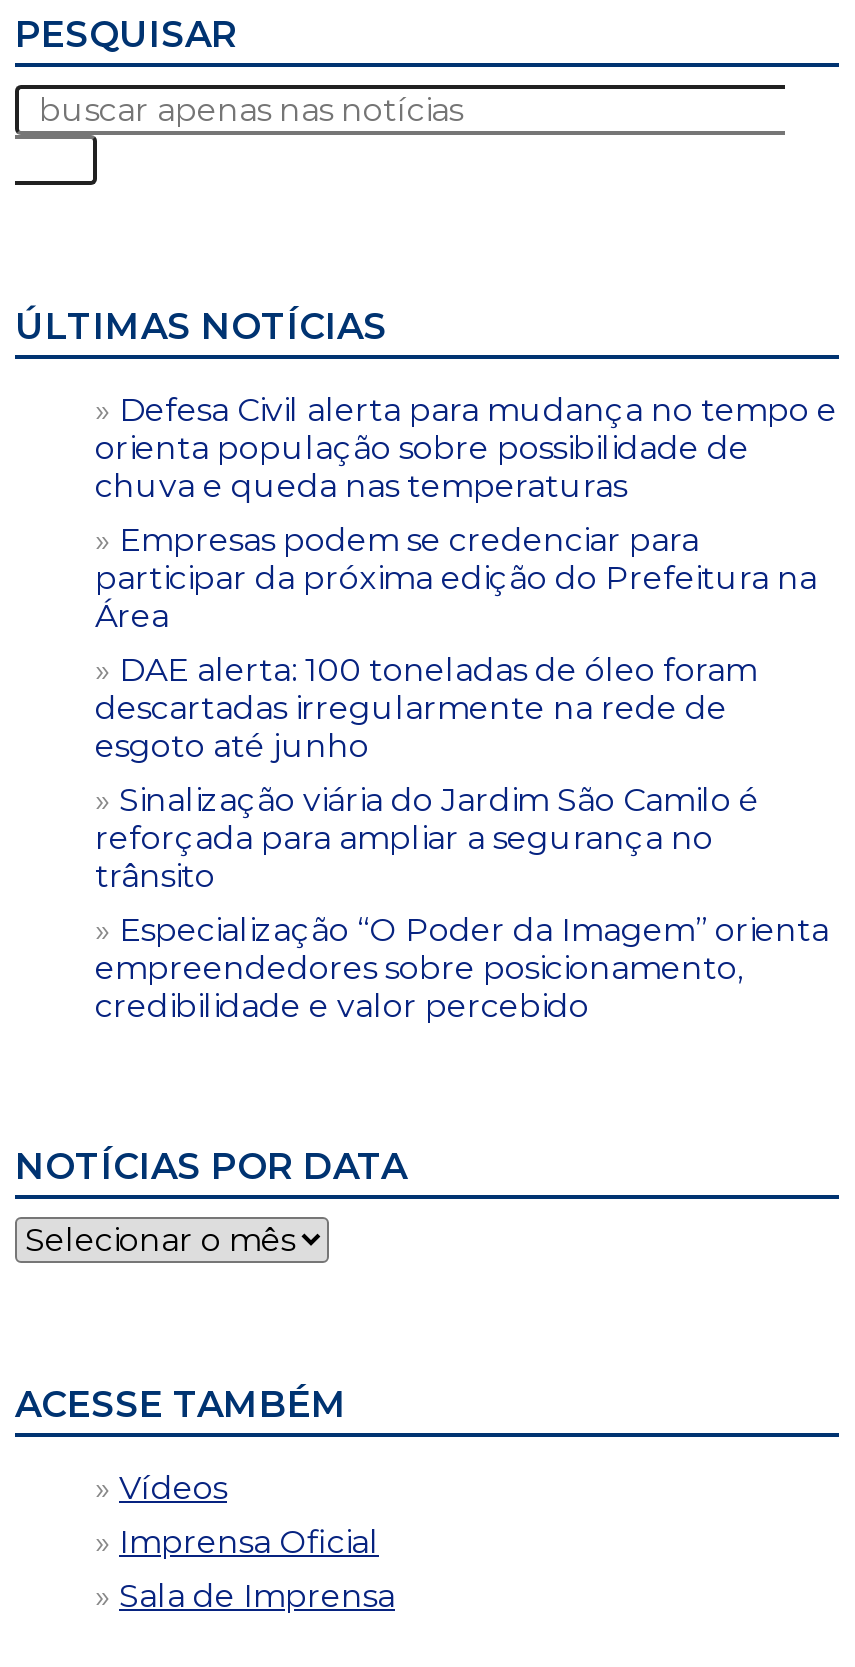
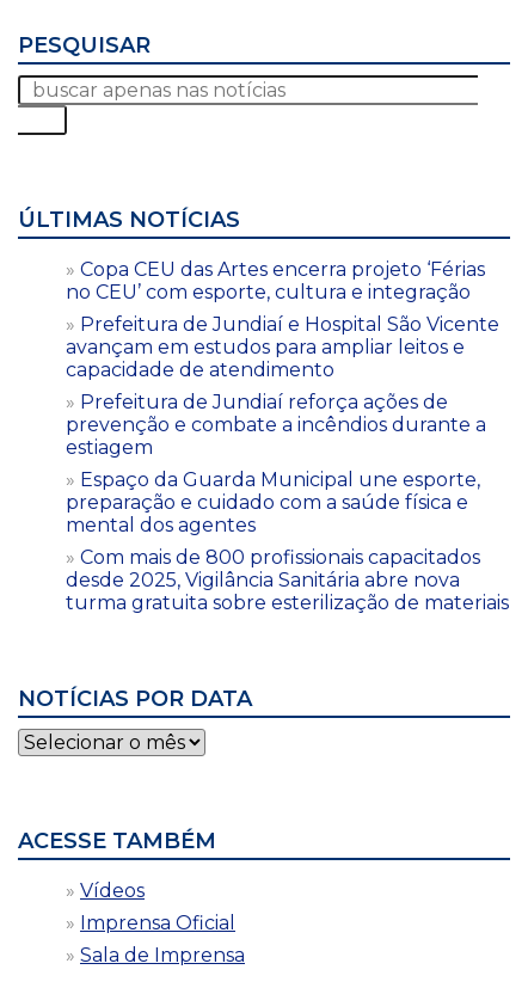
[95,391,837,1025] Defesa Civil alerta para mudança no tempo e | orienta população sobre possibilidade de | chuva e queda nas temperaturas | Empresas podem se credenciar para | participar da próxima edição do Prefeitura na | Área | DAE alerta: 100 toneladas de óleo foram | descartadas irregularmente na rede de | esgoto até junho | Sinalização viária do Jardim São Camilo é | reforçada para ampliar a segurança no | trânsito | Especialização “O Poder da Imagem” orienta | empreendedores sobre posicionamento, | credibilidade e valor percebido -> [66,258,509,614] Copa CEU das Artes encerra projeto ‘Férias | no CEU’ com esporte, cultura e integração | Prefeitura de Jundiaí e Hospital São Vicente | avançam em estudos para ampliar leitos e | capacidade de atendimento | Prefeitura de Jundiaí reforça ações de | prevenção e combate a incêndios durante a | estiagem | Espaço da Guarda Municipal une esporte, | preparação e cuidado com a saúde física e | mental dos agentes | Com mais de 800 profissionais capacitados | desde 2025, Vigilância Sanitária abre nova | turma gratuita sobre esterilização de materiais

